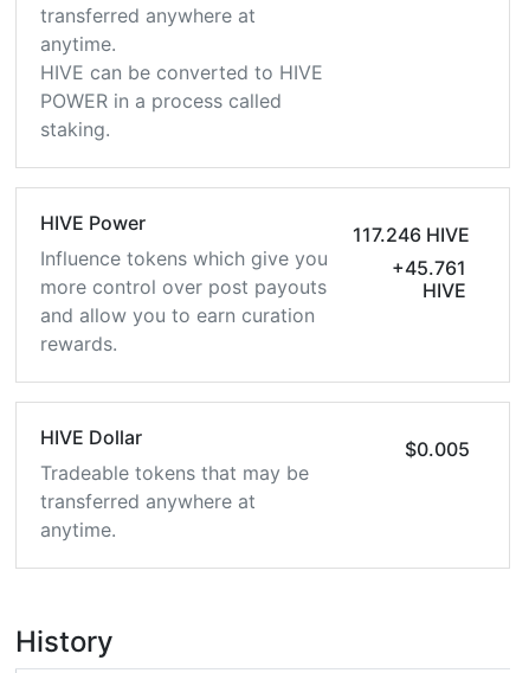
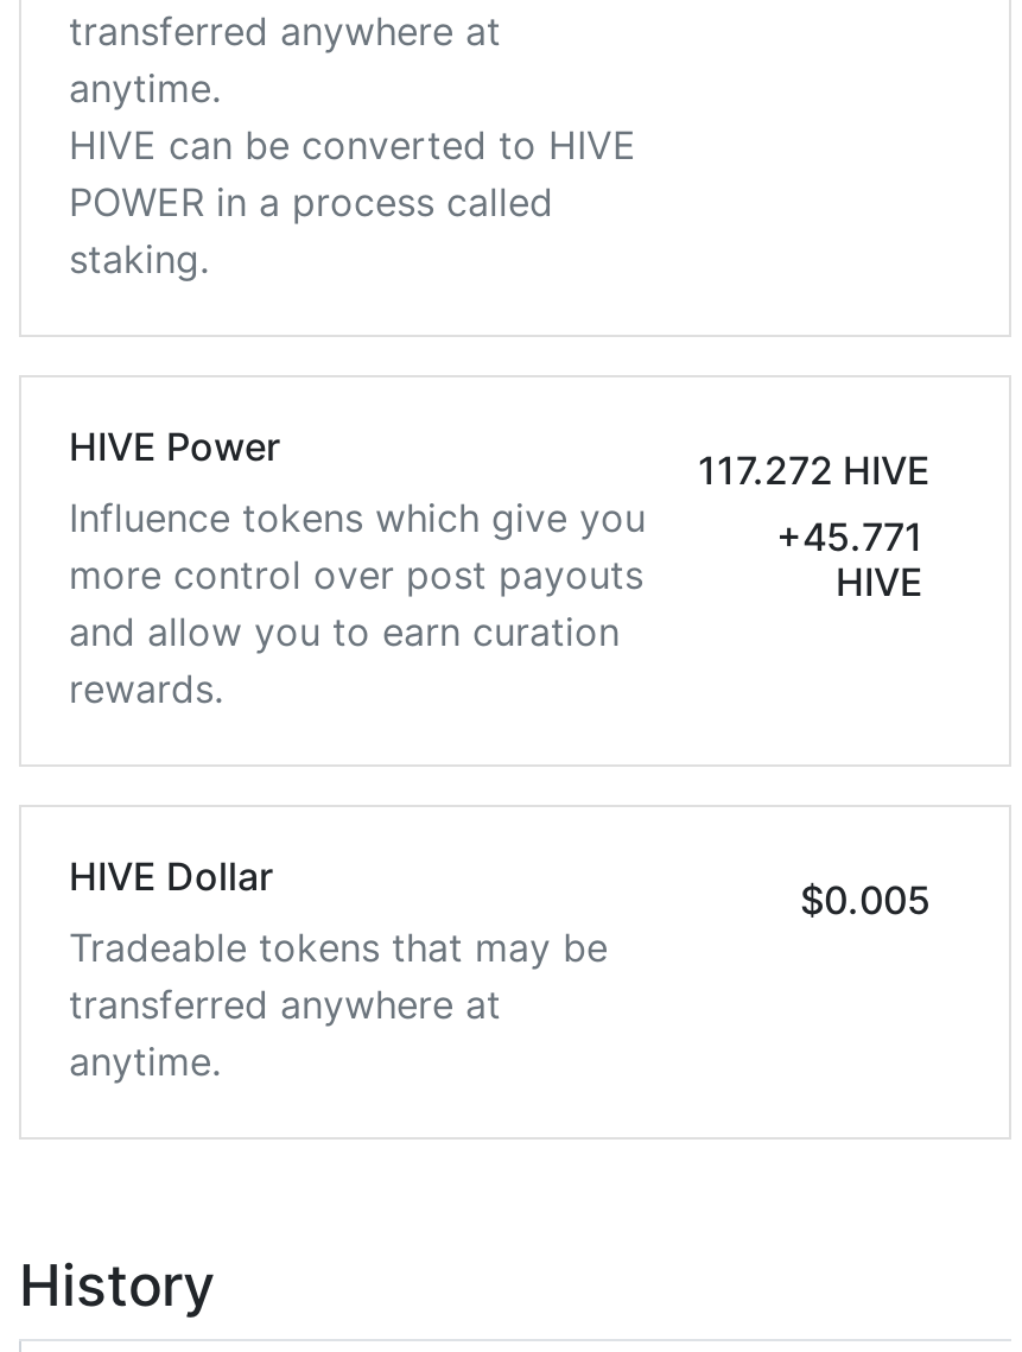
[353,223,470,246] 117.246 HIVE -> [698,446,931,494] 117.272 HIVE
[392,256,466,280] +45.761 -> [776,513,923,560] +45.771

